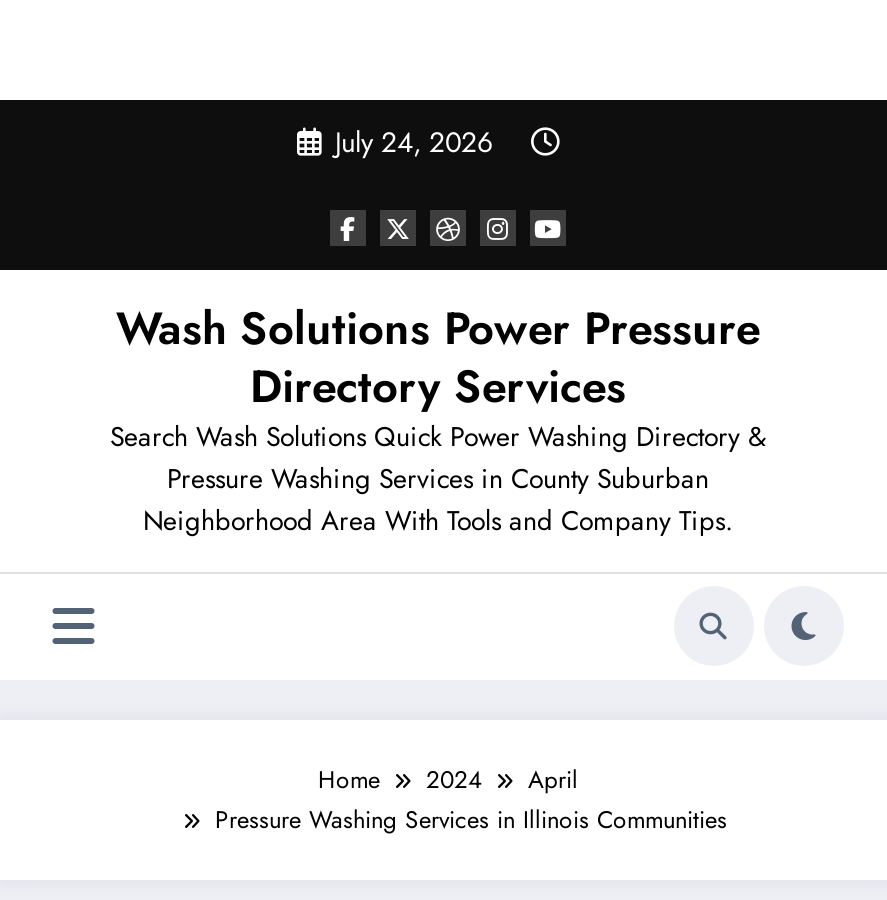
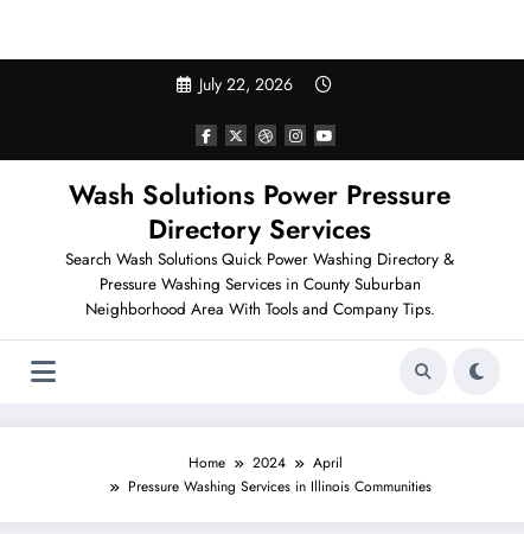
[335,123,493,163] July 24, 2026 -> [199,73,292,97] July 22, 2026

